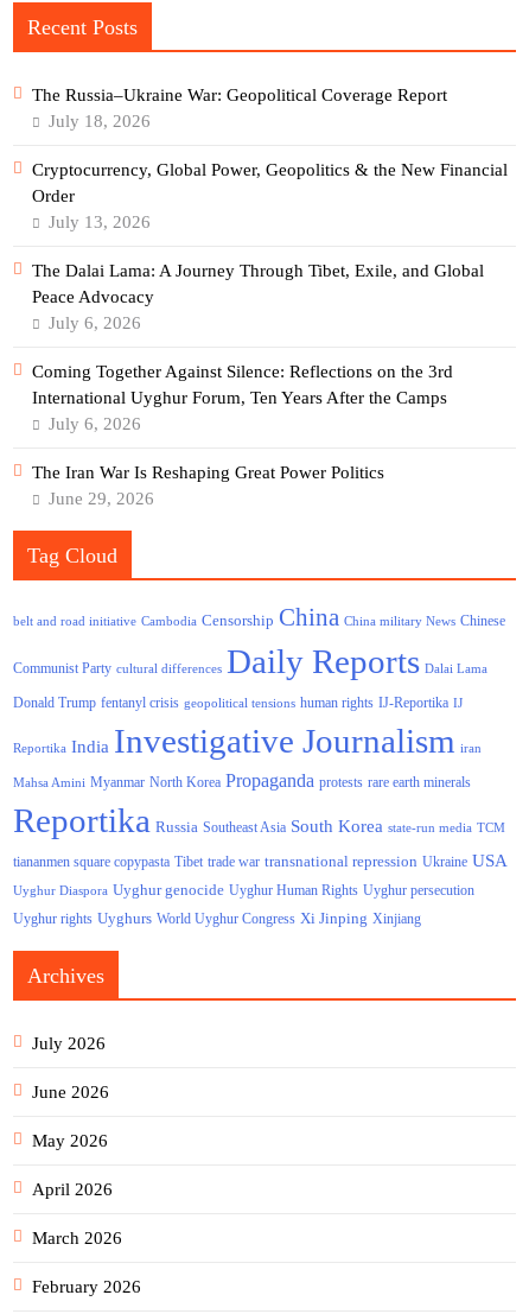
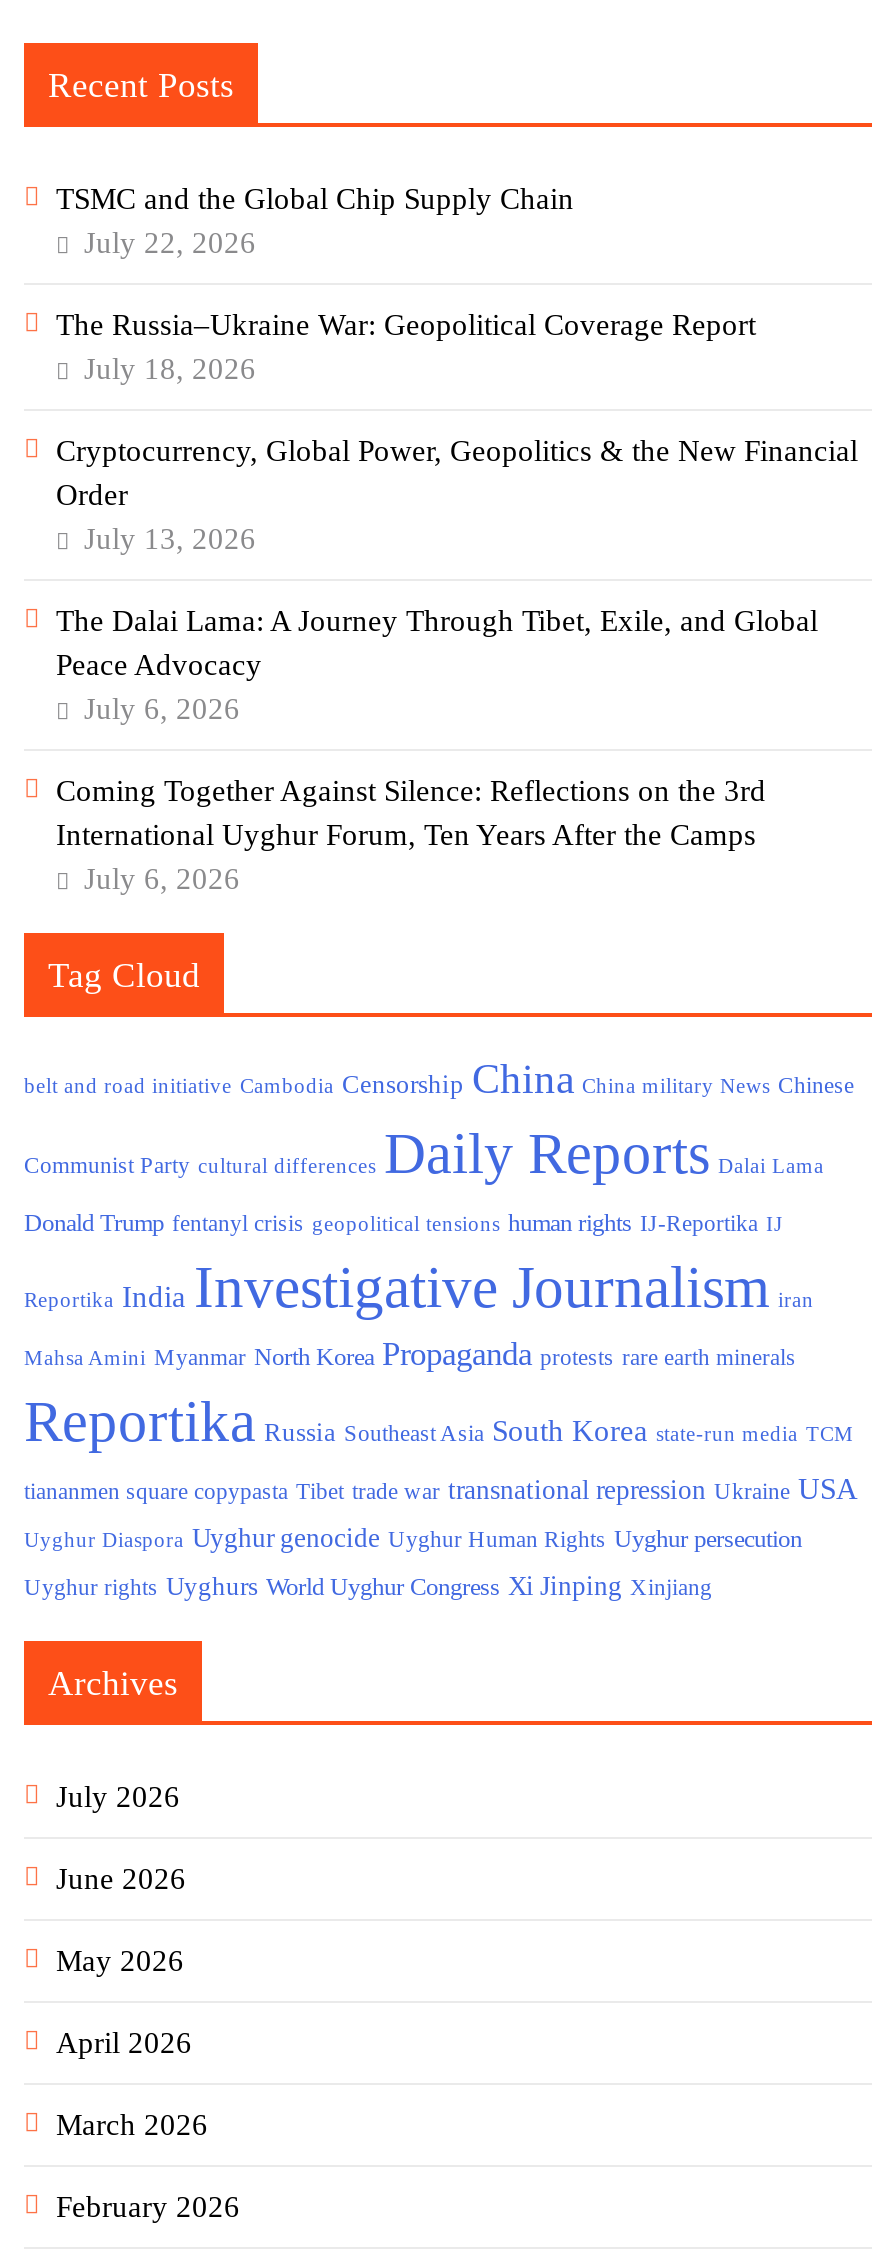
none -> [56,184,574,260] TSMC and the Global Chip Supply Chain | July 22, 2026
moved [32,85,508,433] -> [56,310,858,896]: The Russia–Ukraine War: Geopolitical Coverage Report | July 18, 2026 | Cryptocurrency, Global Power, Geopolitics & the New Financial | ... | International Uyghur Forum, Ten Years After the Camps | July 6, 2026
[32,463,384,508] The Iran War Is Reshaping Great Power Politics | June 29, 2026 -> none

